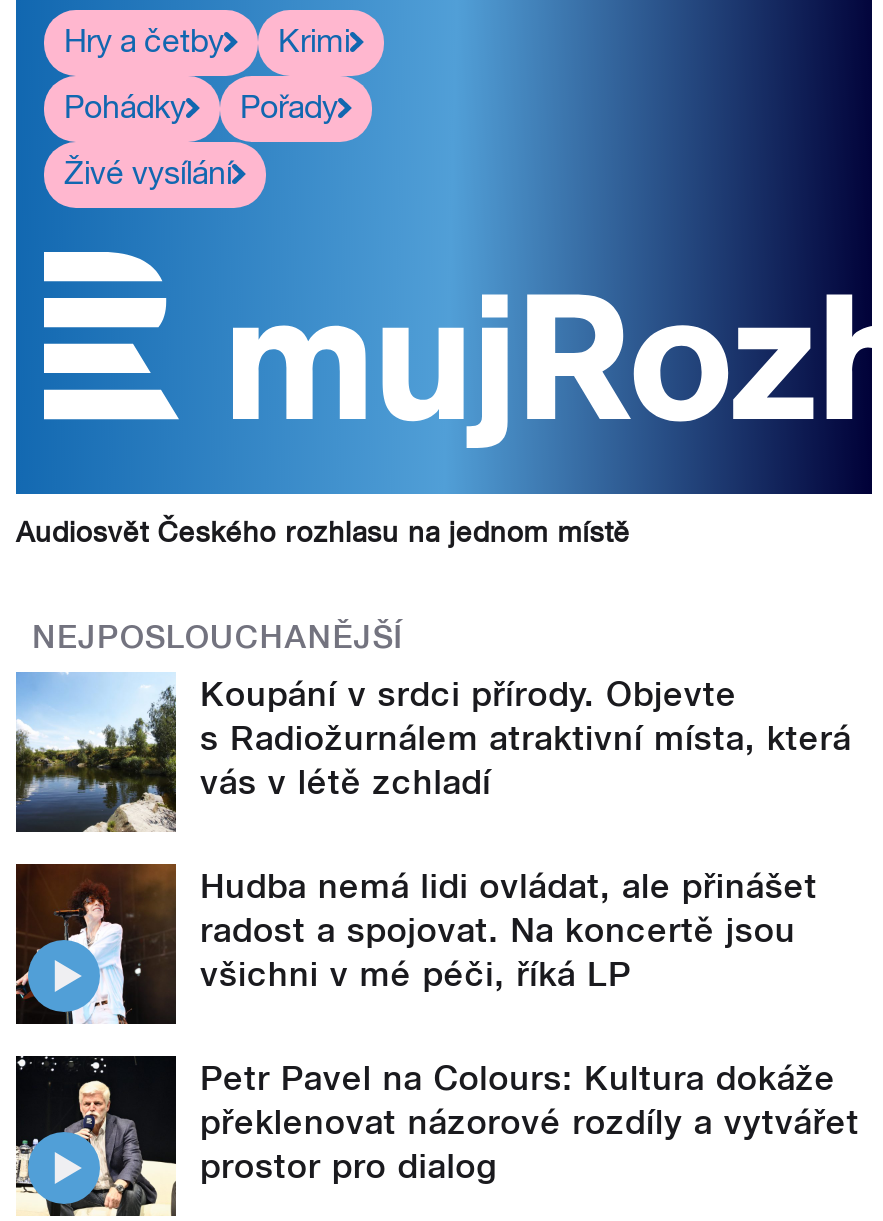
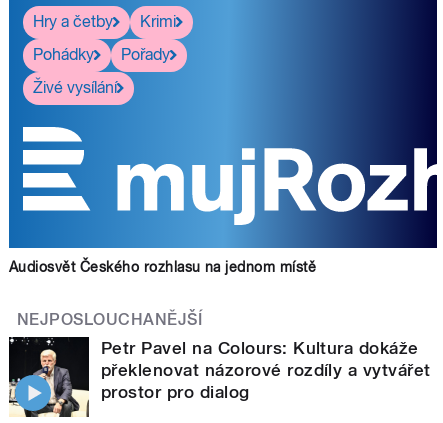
[14,672,851,993] [image] | Koupání v srdci přírody. Objevte | s Radiožurnálem atraktivní místa, která | vás v létě zchladí | Hudba nemá lidi ovládat, ale přinášet | radost a spojovat. Na koncertě jsou | všichni v mé péči, říká LP -> none
[14,862,178,1026] [image] -> none

